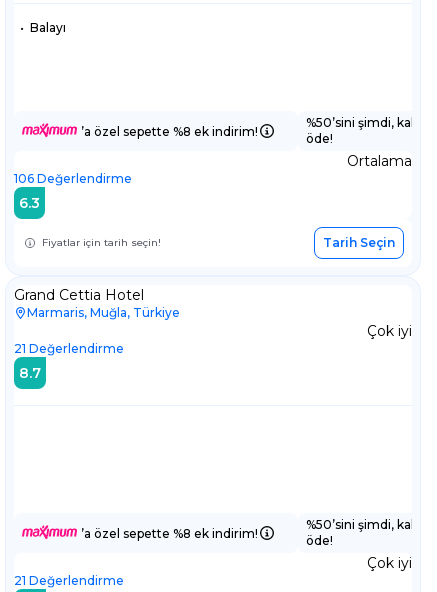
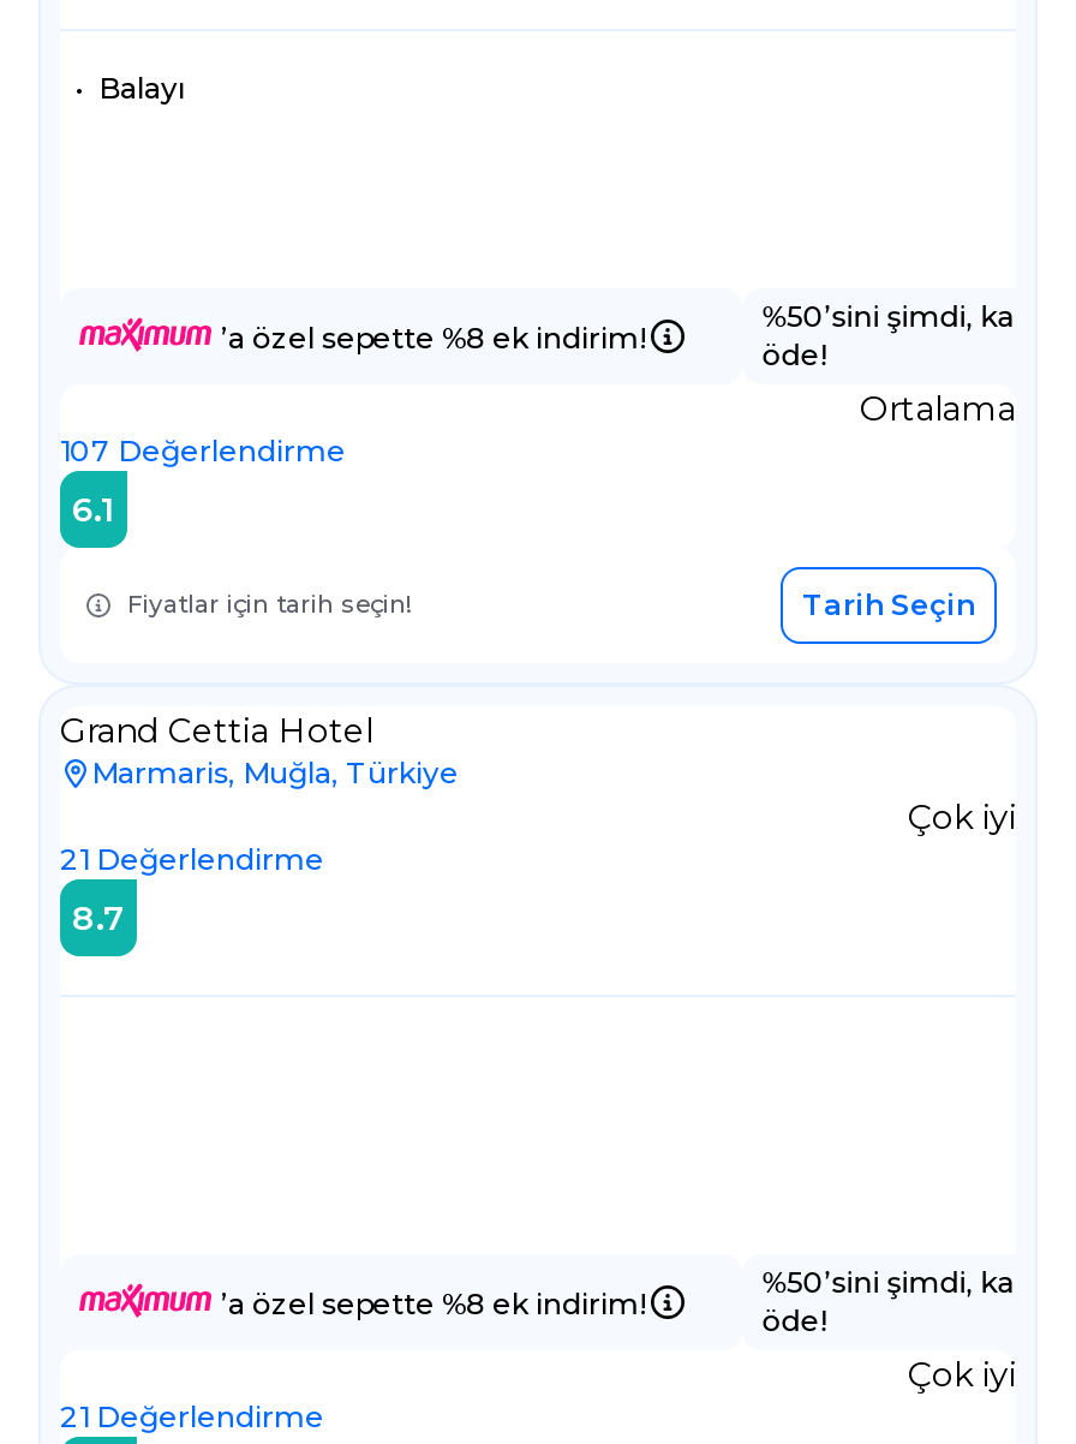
[14,171,132,186] 106 Değerlendirme -> [60,432,346,469] 107 Değerlendirme
[19,194,40,212] 6.3 -> [72,488,115,531] 6.1

